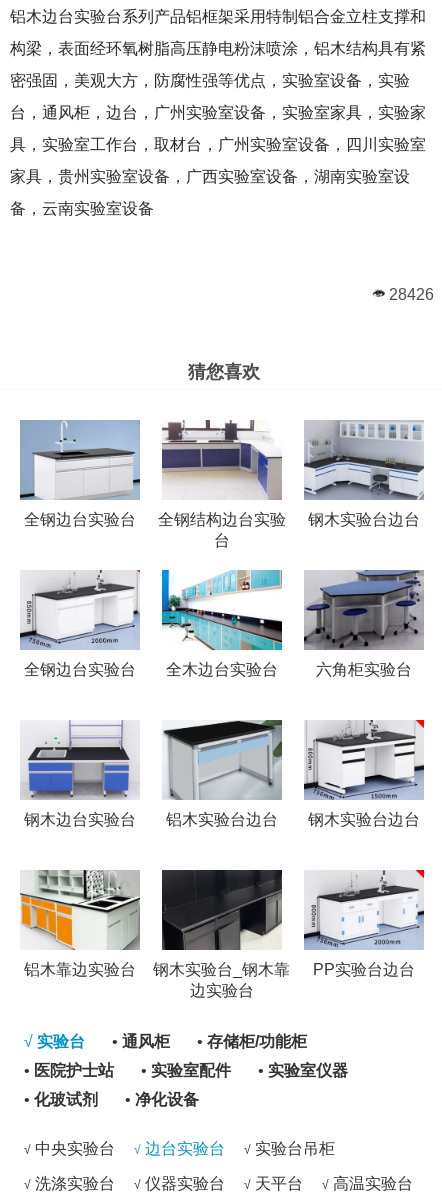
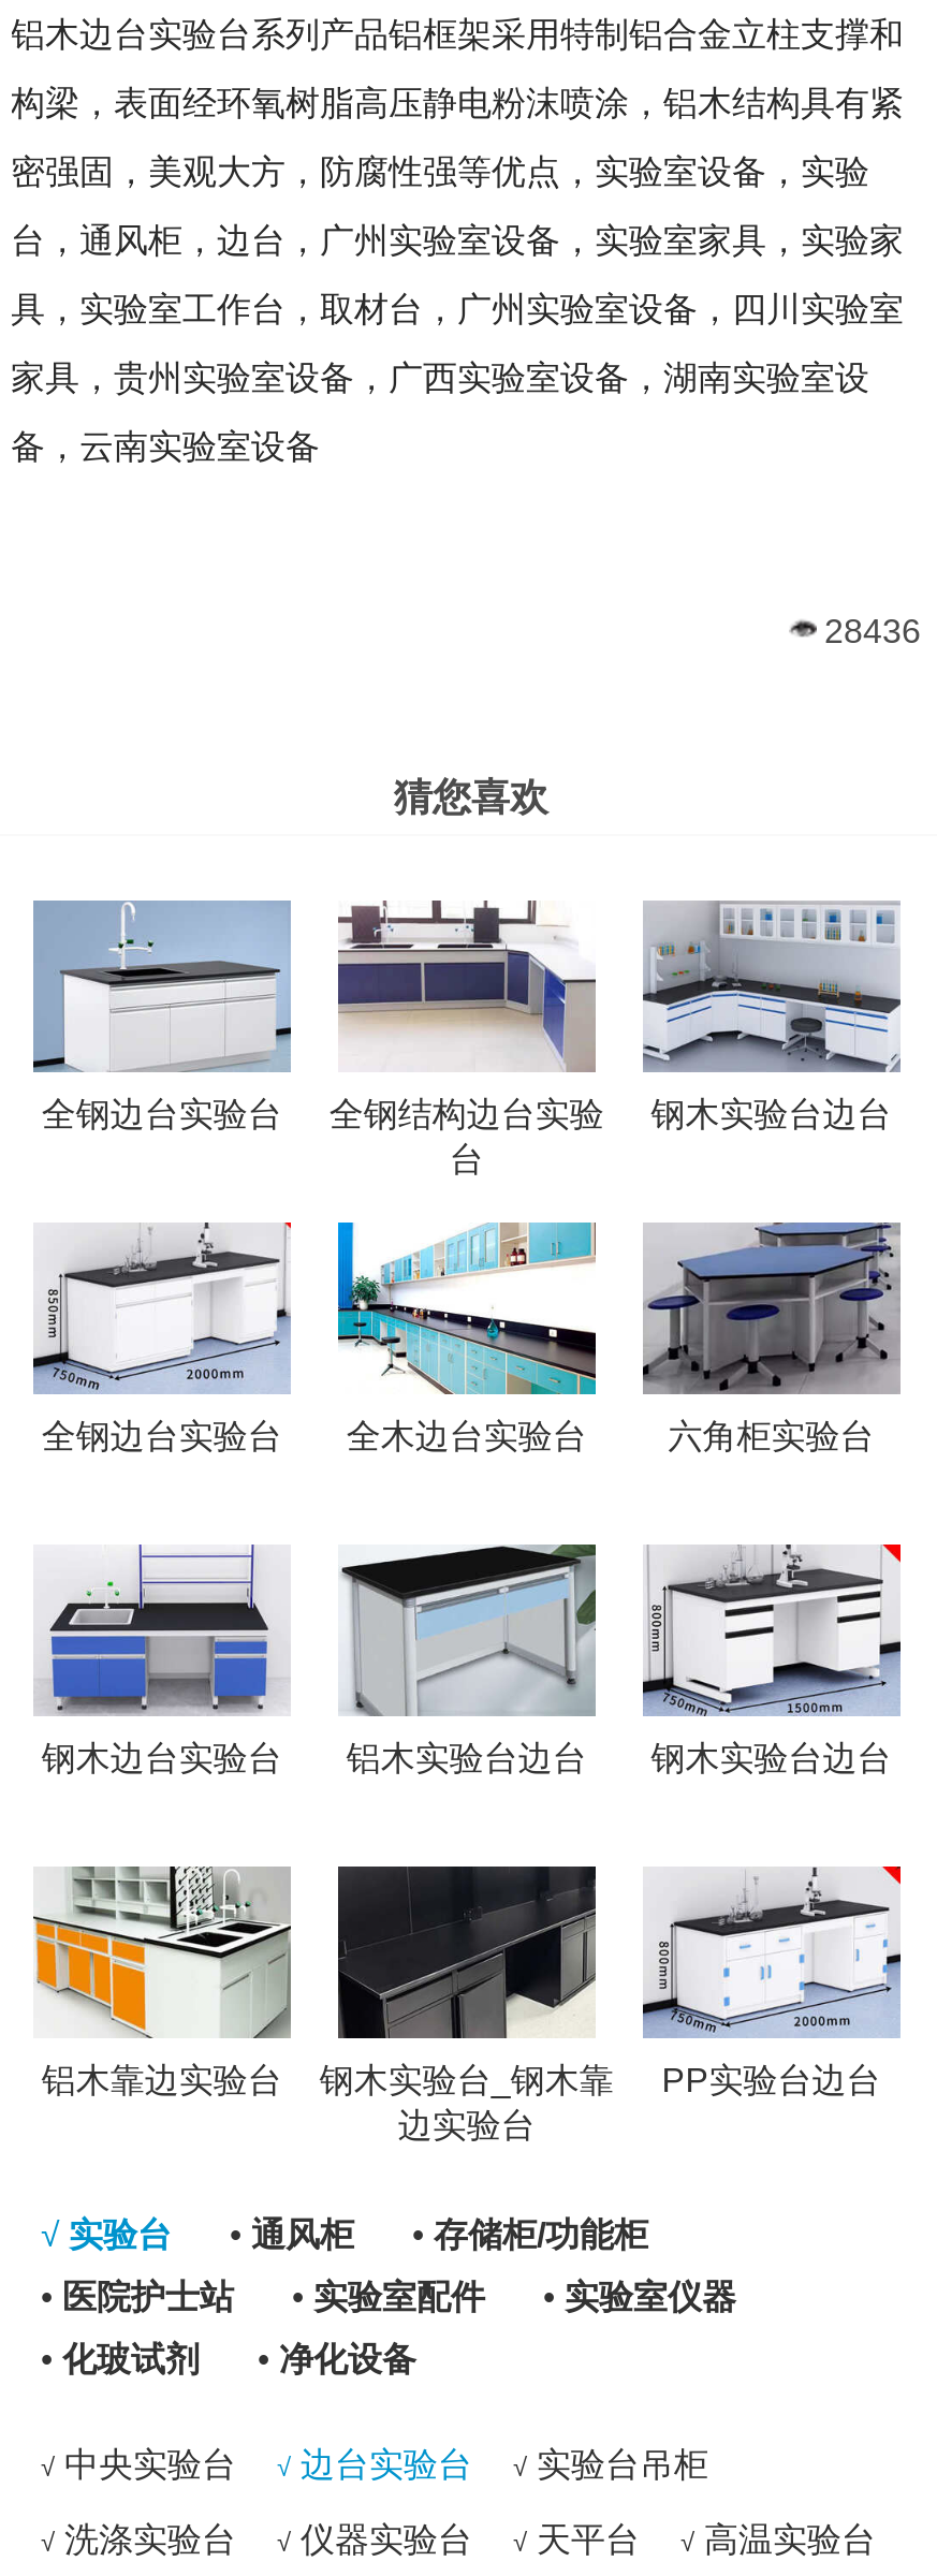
[384,286,433,303] 28426 -> [816,613,921,649] 28436

